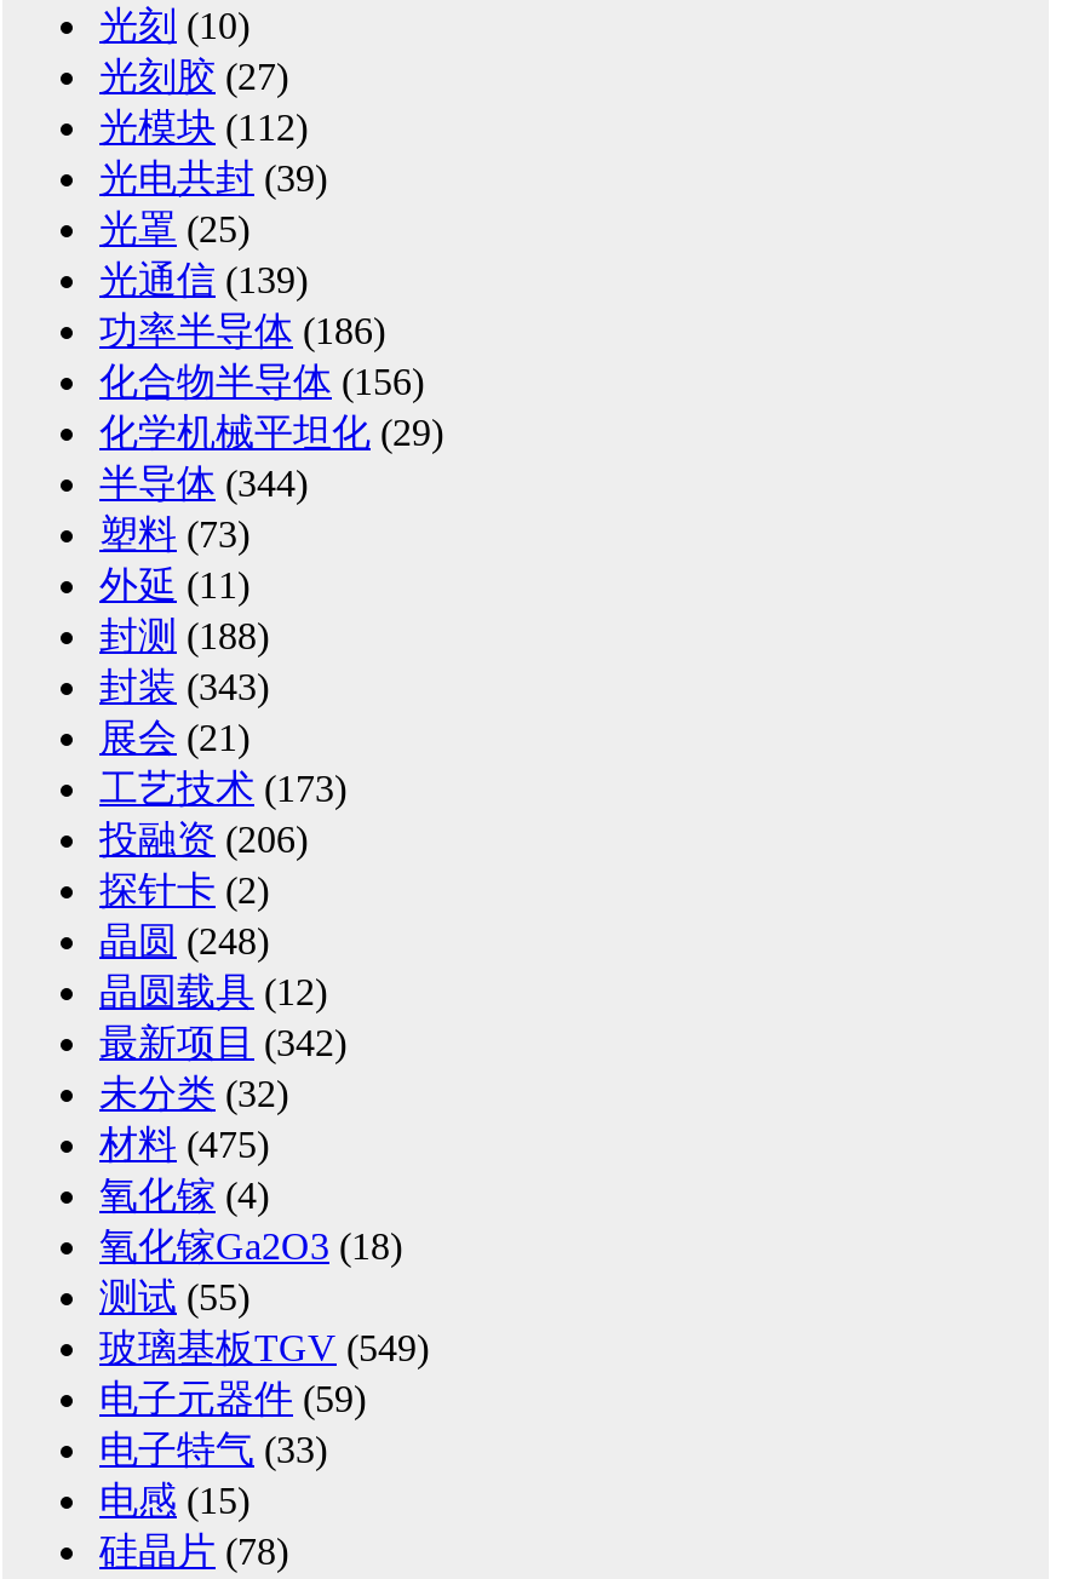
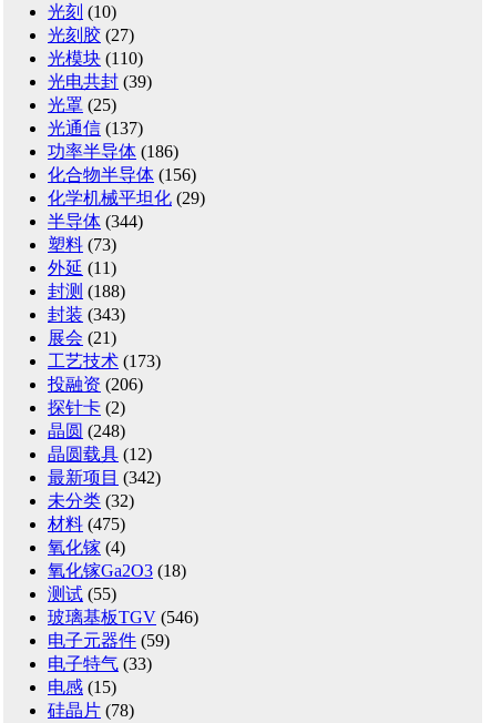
[99,107,308,148] 光模块(112) -> [48,49,143,68] 光模块(110)
[99,259,308,301] 光通信(139) -> [48,119,143,138] 光通信(137)
[99,1327,429,1369] 玻璃基板TGV (549) -> [48,608,198,627] 玻璃基板TGV (546)

